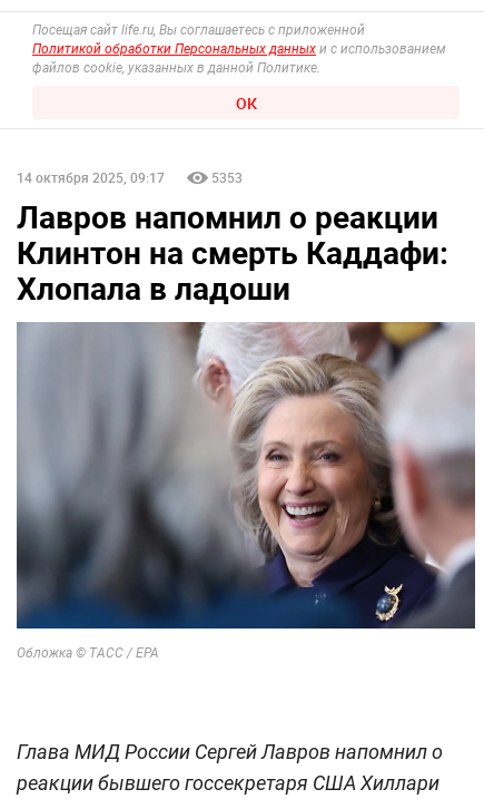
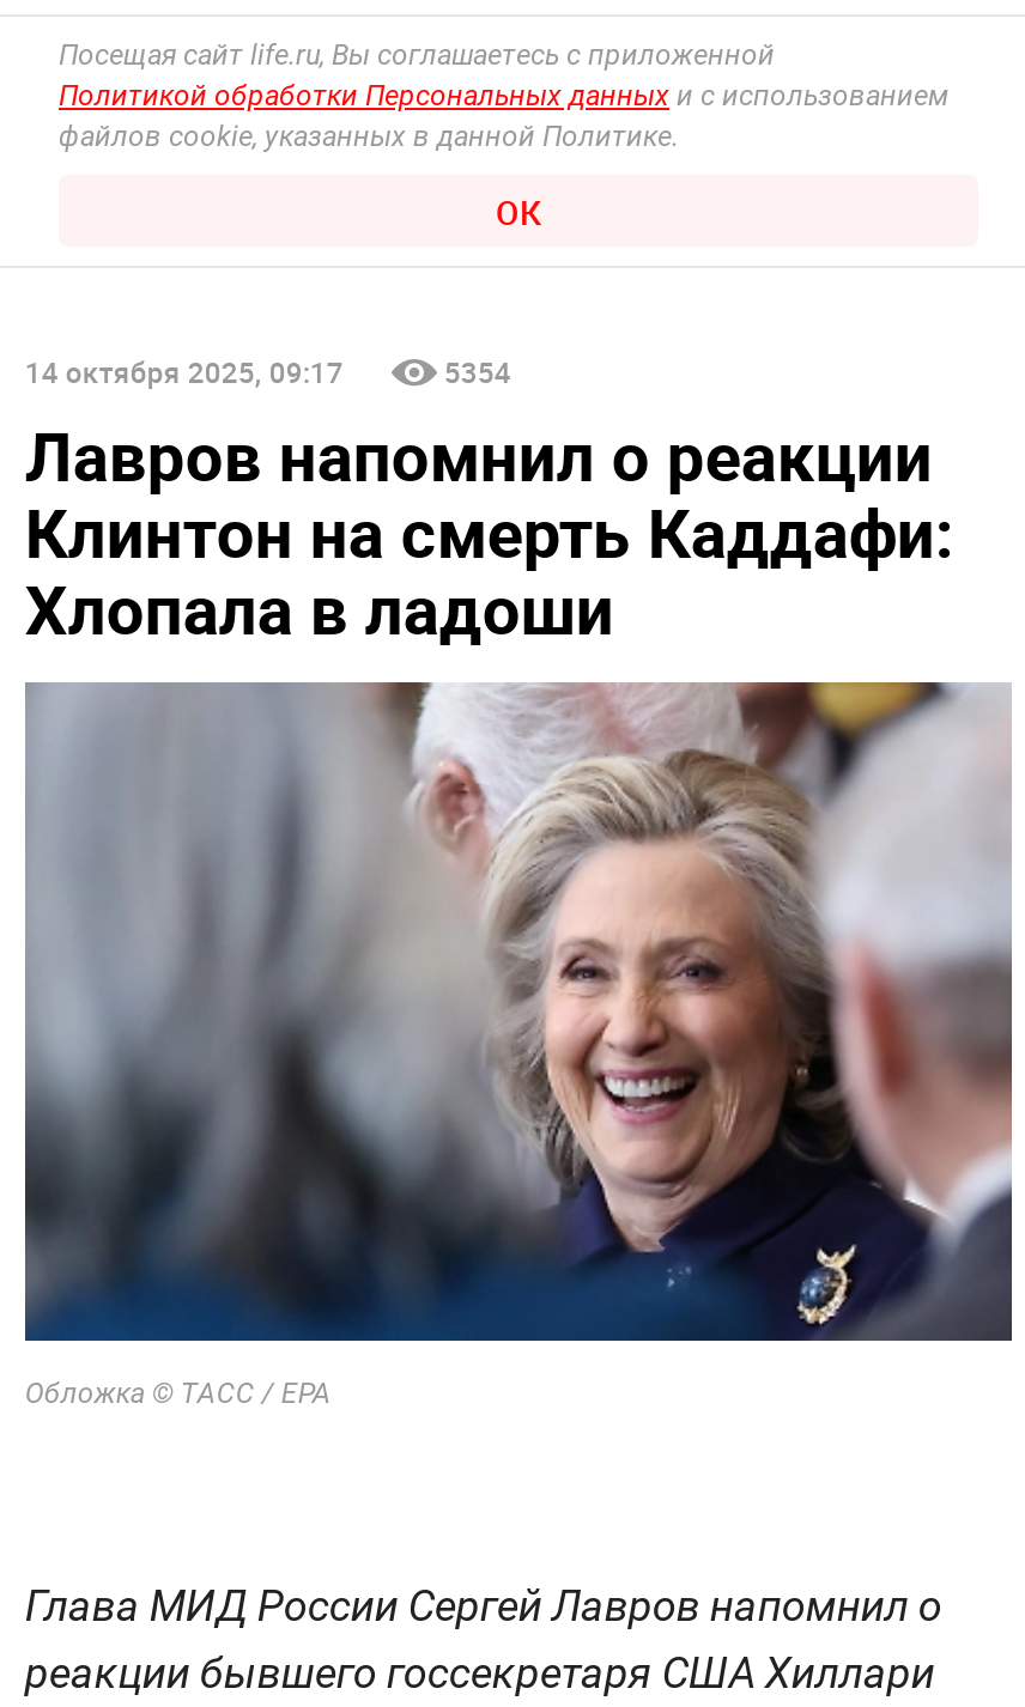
[211,168,242,186] 5353 -> [444,351,511,390] 5354

